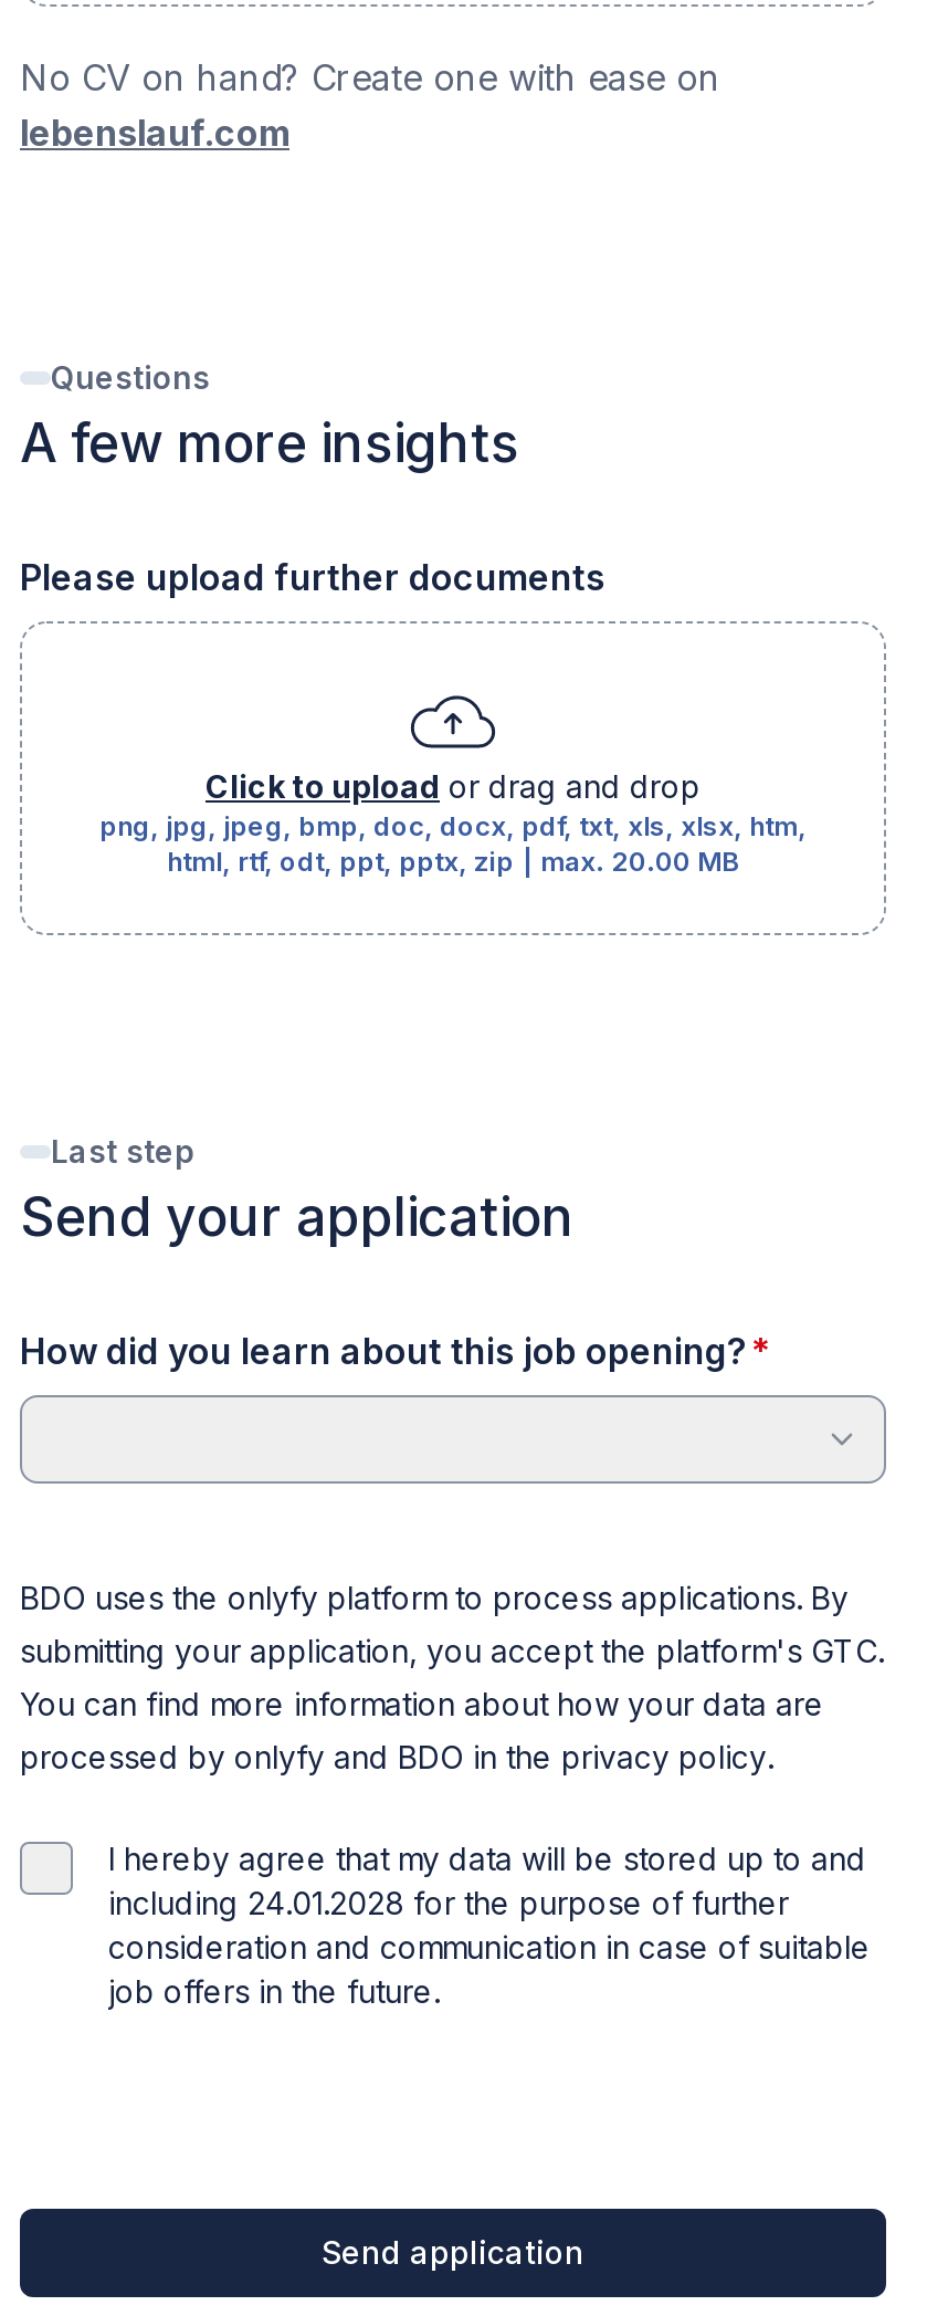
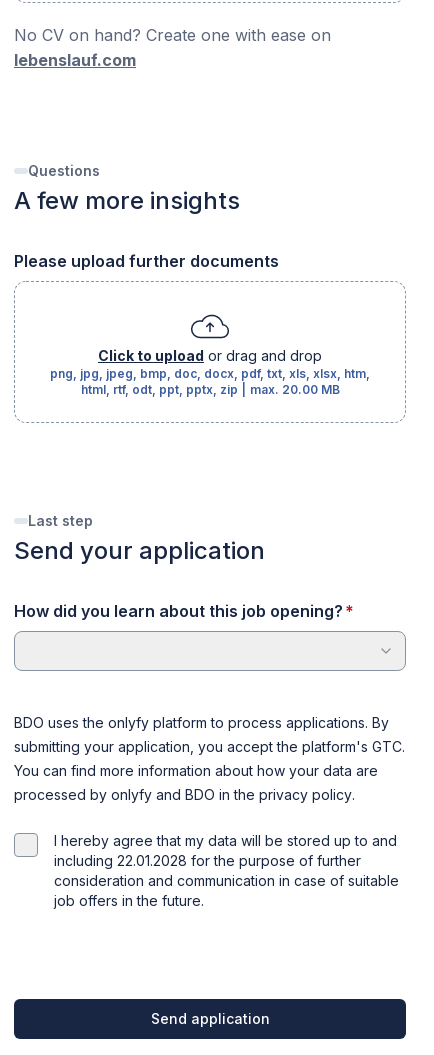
[108,1884,789,1921] including 24.01.2028 for the purpose of further -> [54,852,361,869] including 22.01.2028 for the purpose of further

